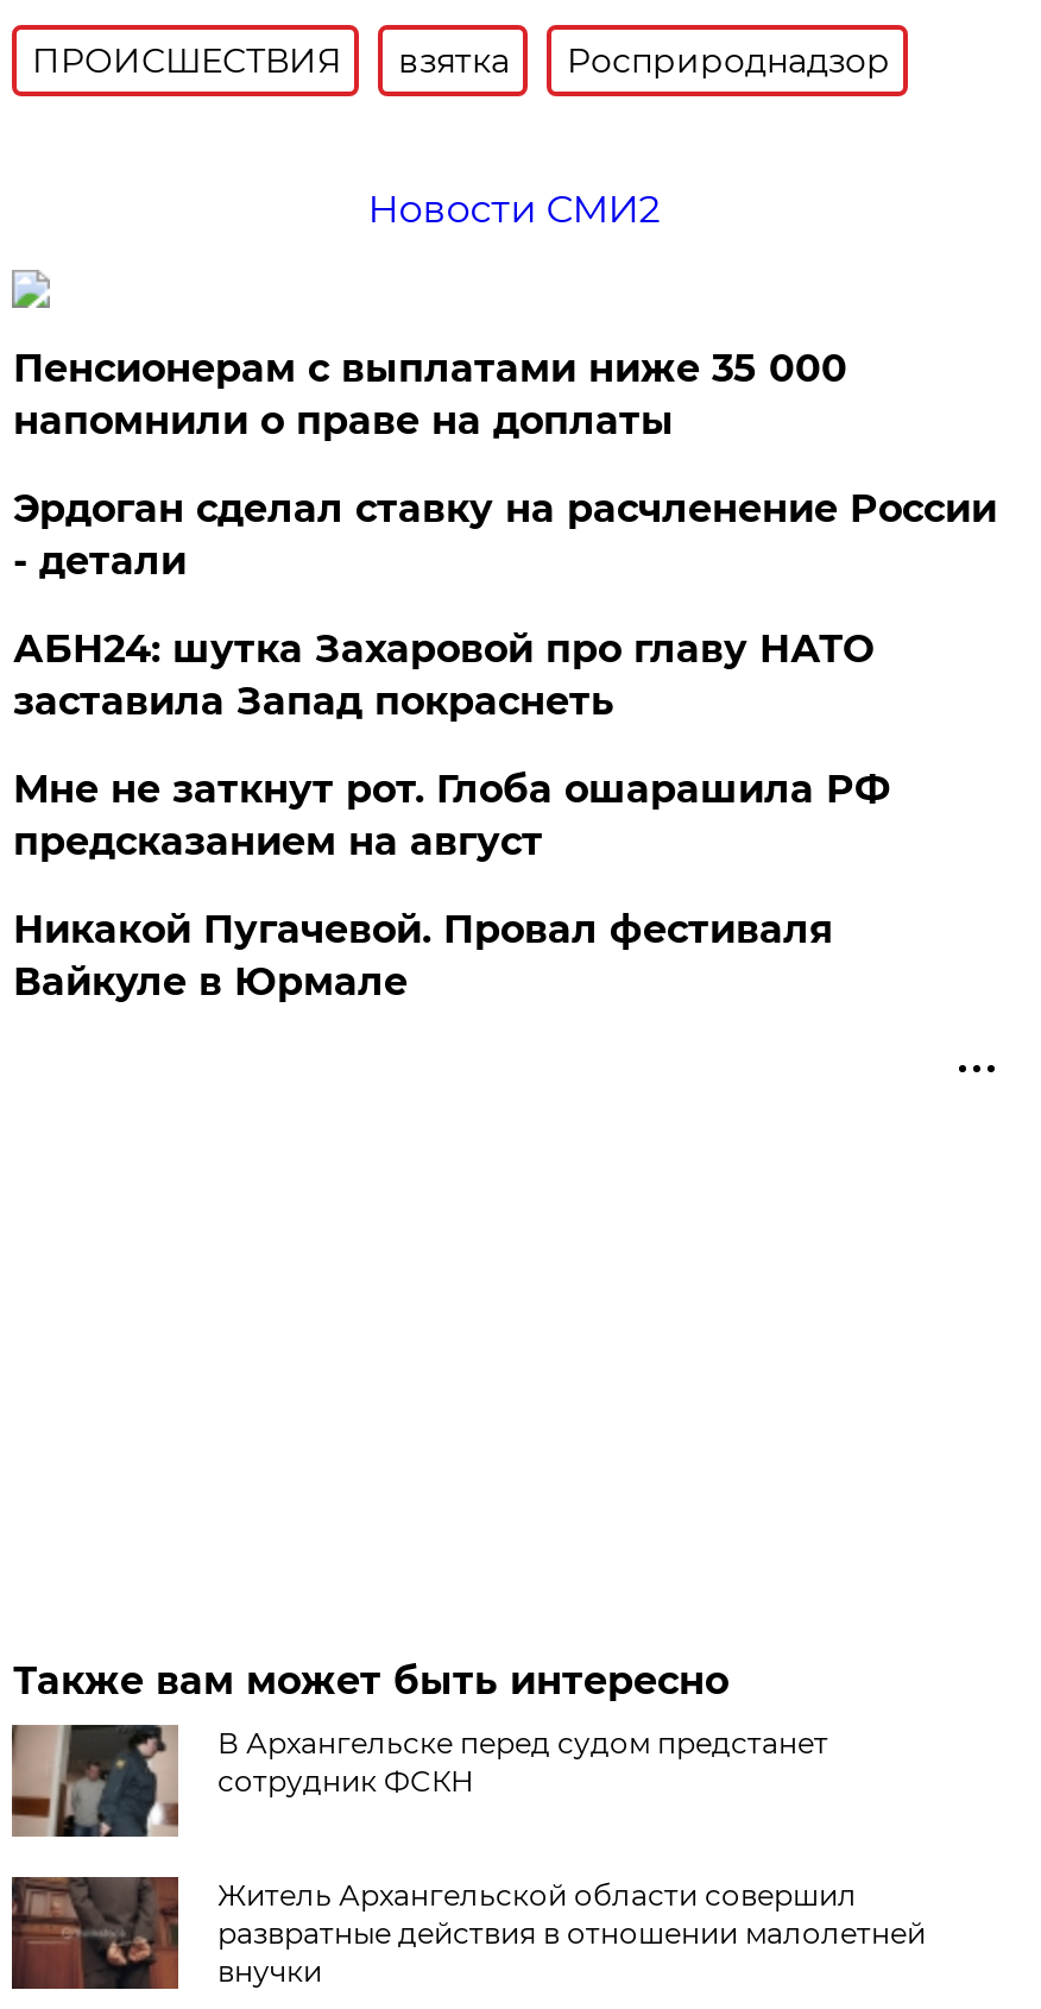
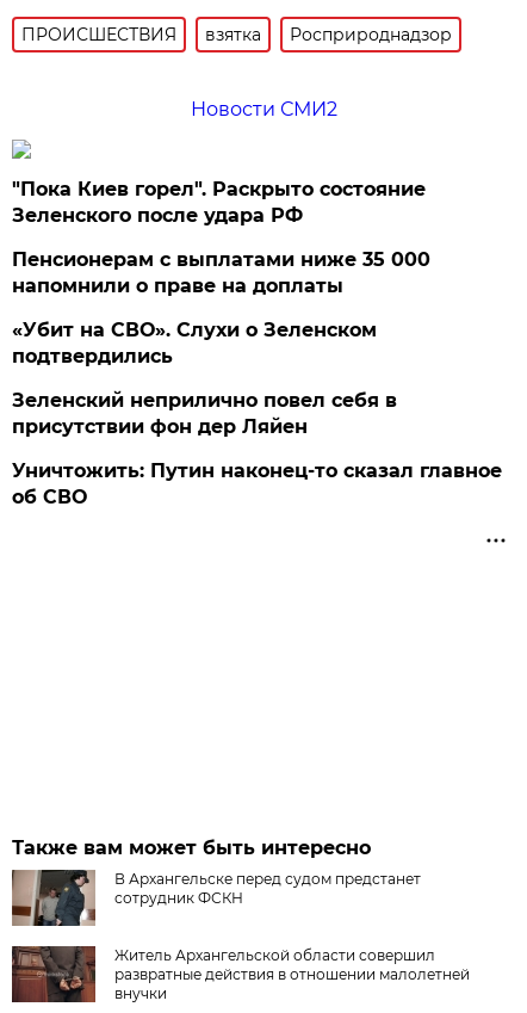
none -> [12,178,426,227] "Пока Киев горел". Раскрыто состояние | Зеленского после удара РФ
moved [13,346,847,443] -> [12,248,431,297]: Пенсионерам с выплатами ниже 35 000 | напомнили о праве на доплаты
[13,486,997,1004] Эрдоган сделал ставку на расчленение России | - детали | АБН24: шутка Захаровой про главу НАТО | заставила Запад покраснеть | Мне не заткнут рот. Глоба ошарашила РФ | предсказанием на август | Никакой Пугачевой. Провал фестиваля | Вайкуле в Юрмале -> [12,318,502,508] «Убит на СВО». Слухи о Зеленском | подтвердились | Зеленский неприлично повел cебя в | присутствии фон дер Ляйен | Уничтожить: Путин наконец-то сказал главное | об СВО

